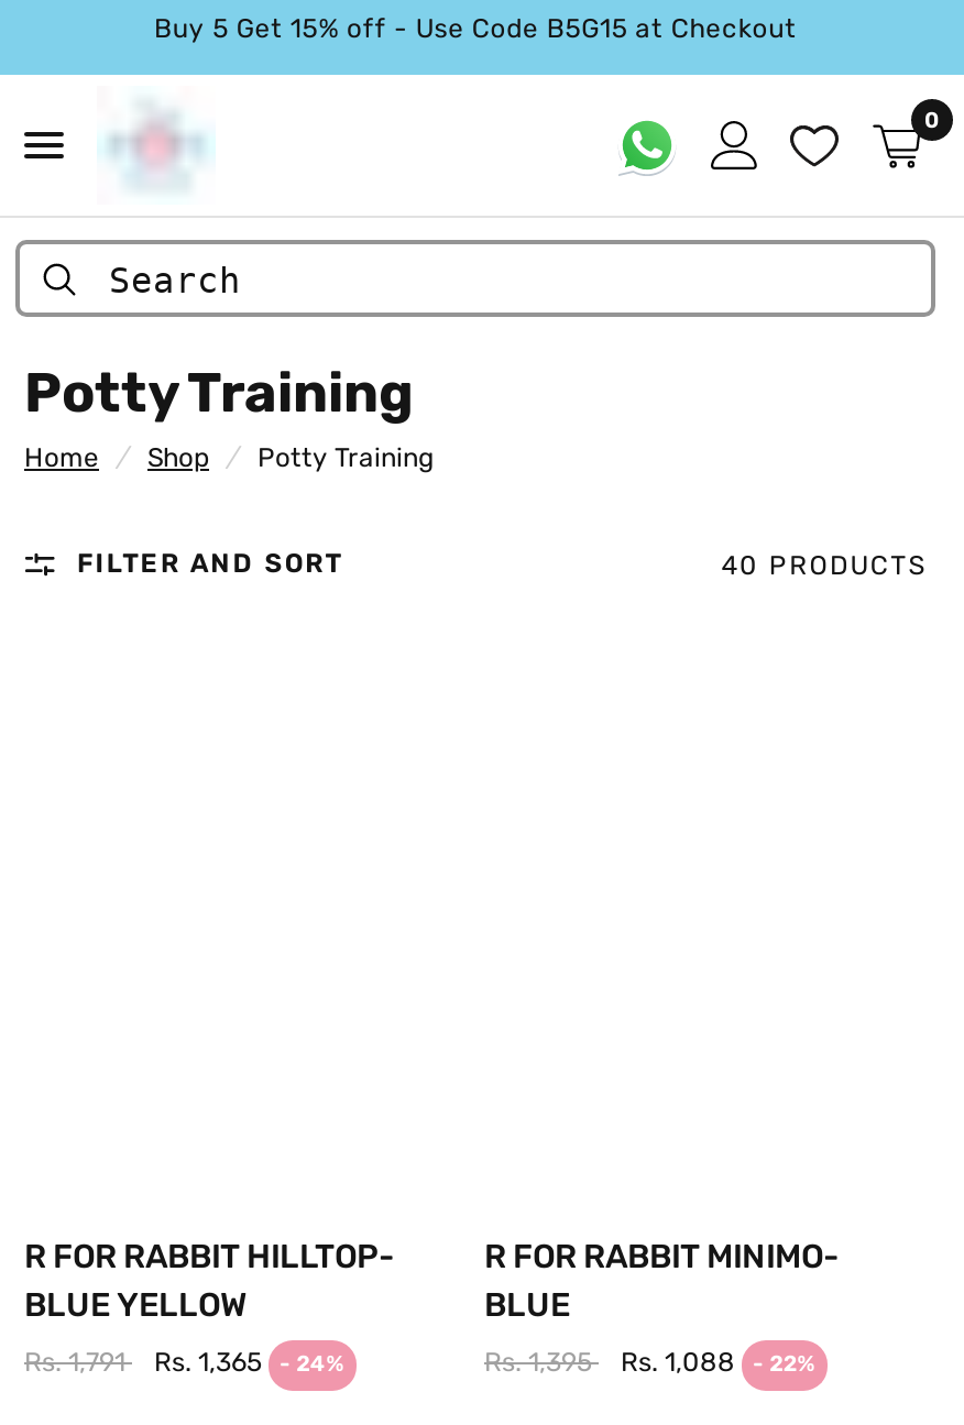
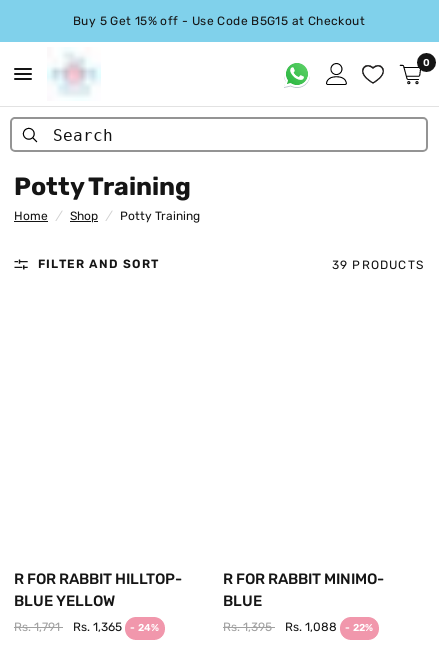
[721,550,927,581] 40 PRODUCTS -> [332,258,424,272] 39 PRODUCTS

